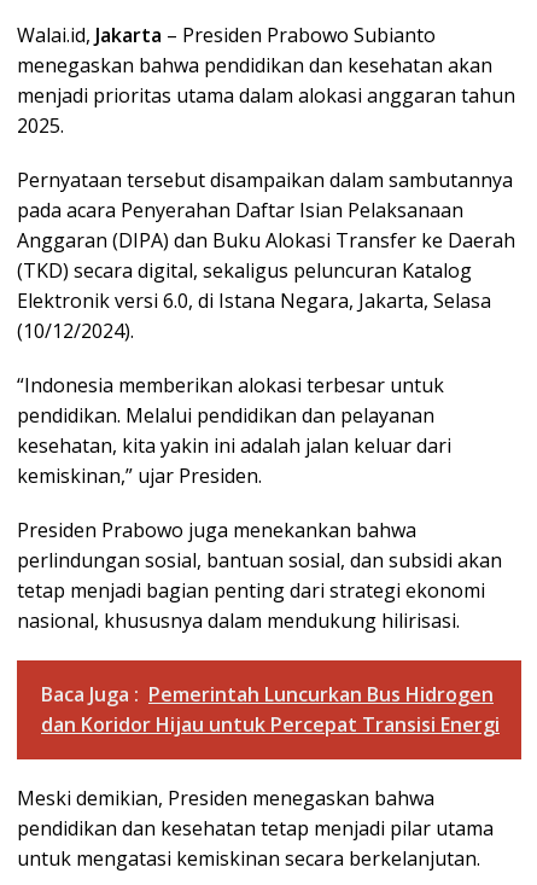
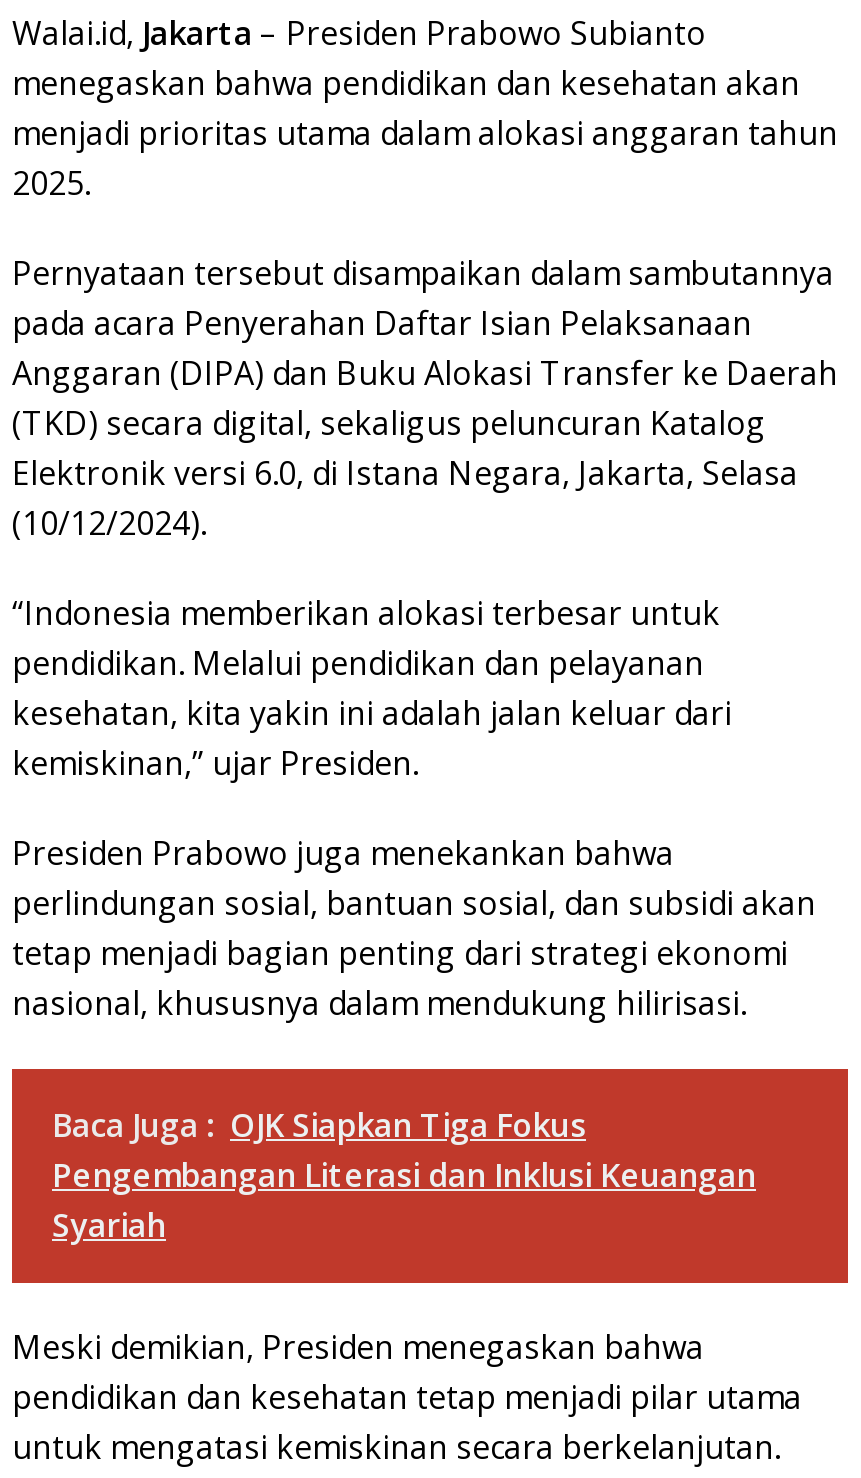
[41,680,500,737] Baca Juga : Pemerintah Luncurkan Bus Hidrogen | dan Koridor Hijau untuk Percepat Transisi Energi -> [52,1102,756,1246] Baca Juga : OJK Siapkan Tiga Fokus | Pengembangan Literasi dan Inklusi Keuangan | Syariah

